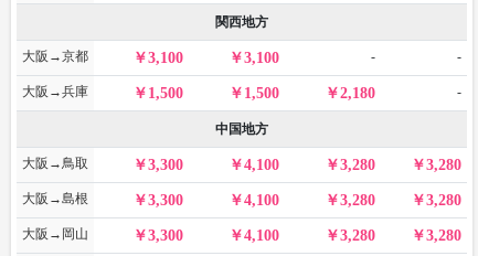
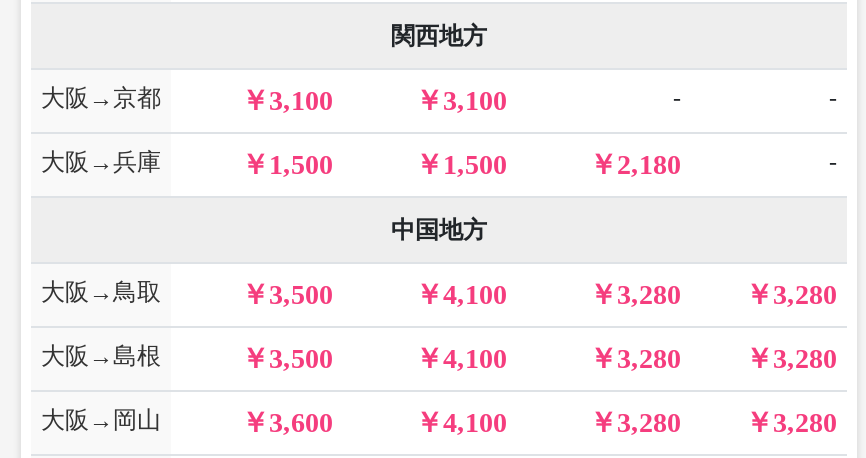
[148,157,183,173] 3,300 -> [269,280,333,310] 3,500
[148,192,183,209] 3,300 -> [269,344,333,374] 3,500
[148,227,183,244] 3,300 -> [269,408,333,438] 3,600

